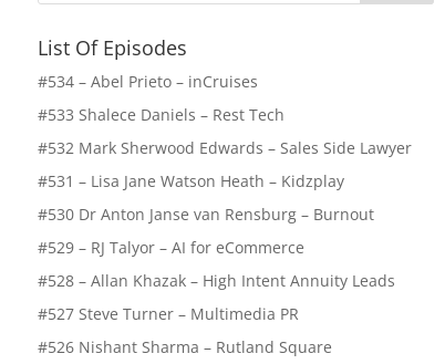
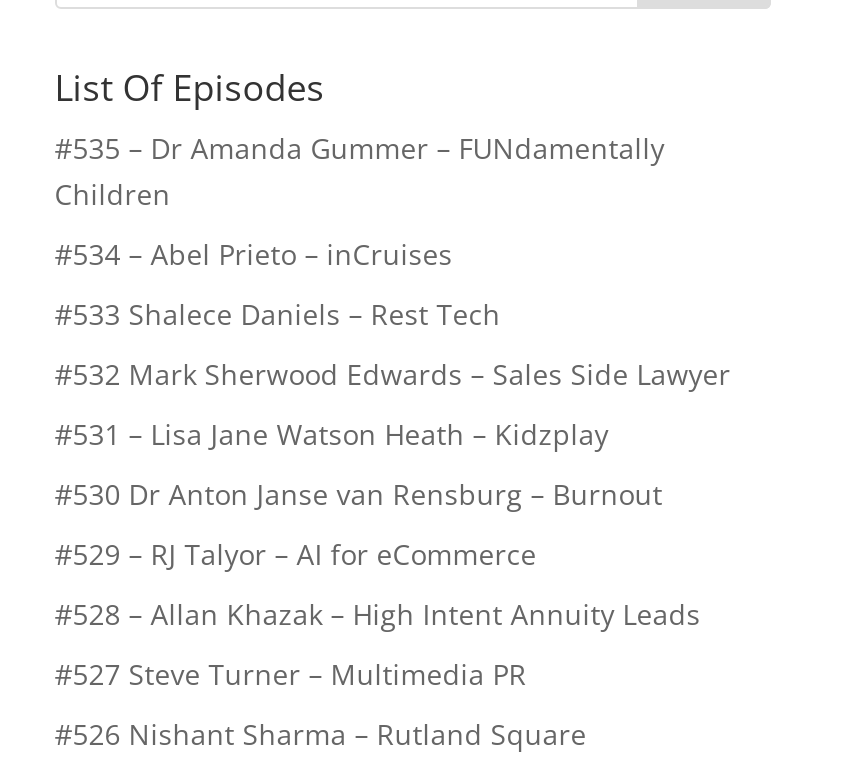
none -> [55,129,665,213] #535 – Dr Amanda Gummer – FUNdamentally | Children

